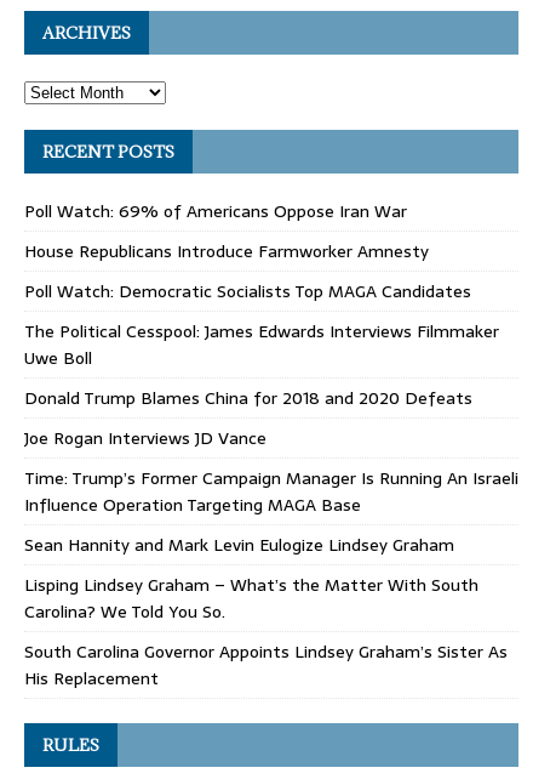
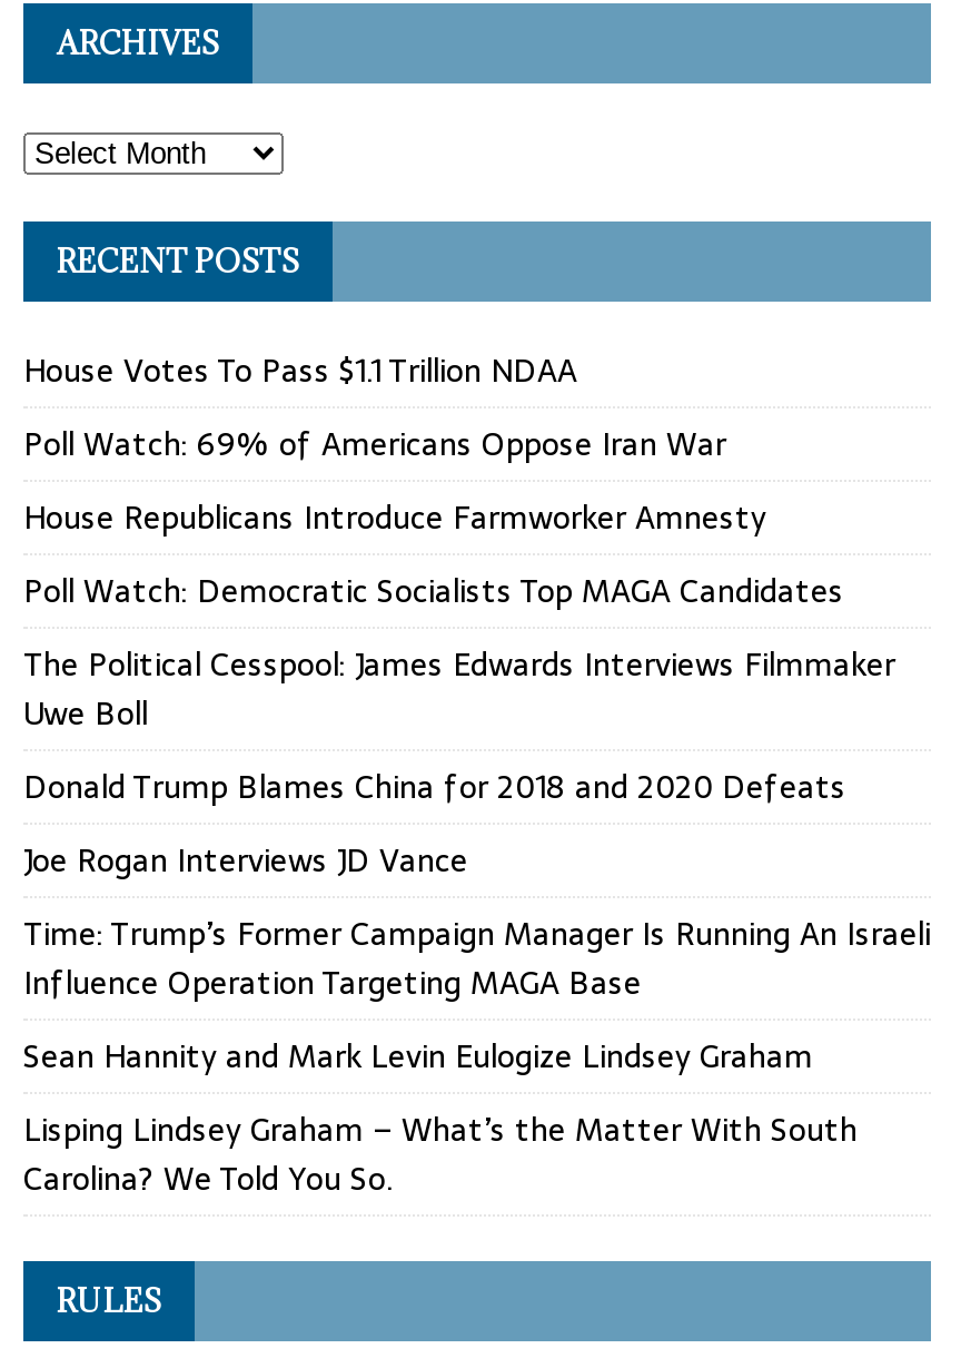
none -> [23,347,577,396] House Votes To Pass $1.1 Trillion NDAA
moved [24,198,518,625] -> [23,420,931,1204]: Poll Watch: 69% of Americans Oppose Iran War | House Republicans Introduce Farmworker Amnesty | Poll Watch: Democratic Socialists Top MAGA Candidates | ... | Lisping Lindsey Graham – What’s the Matter With South | Carolina? We Told You So.
[24,638,508,692] South Carolina Governor Appoints Lindsey Graham’s Sister As | His Replacement -> none

